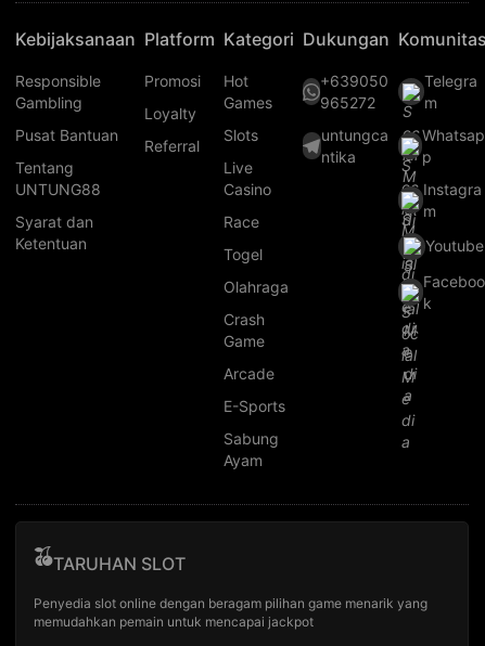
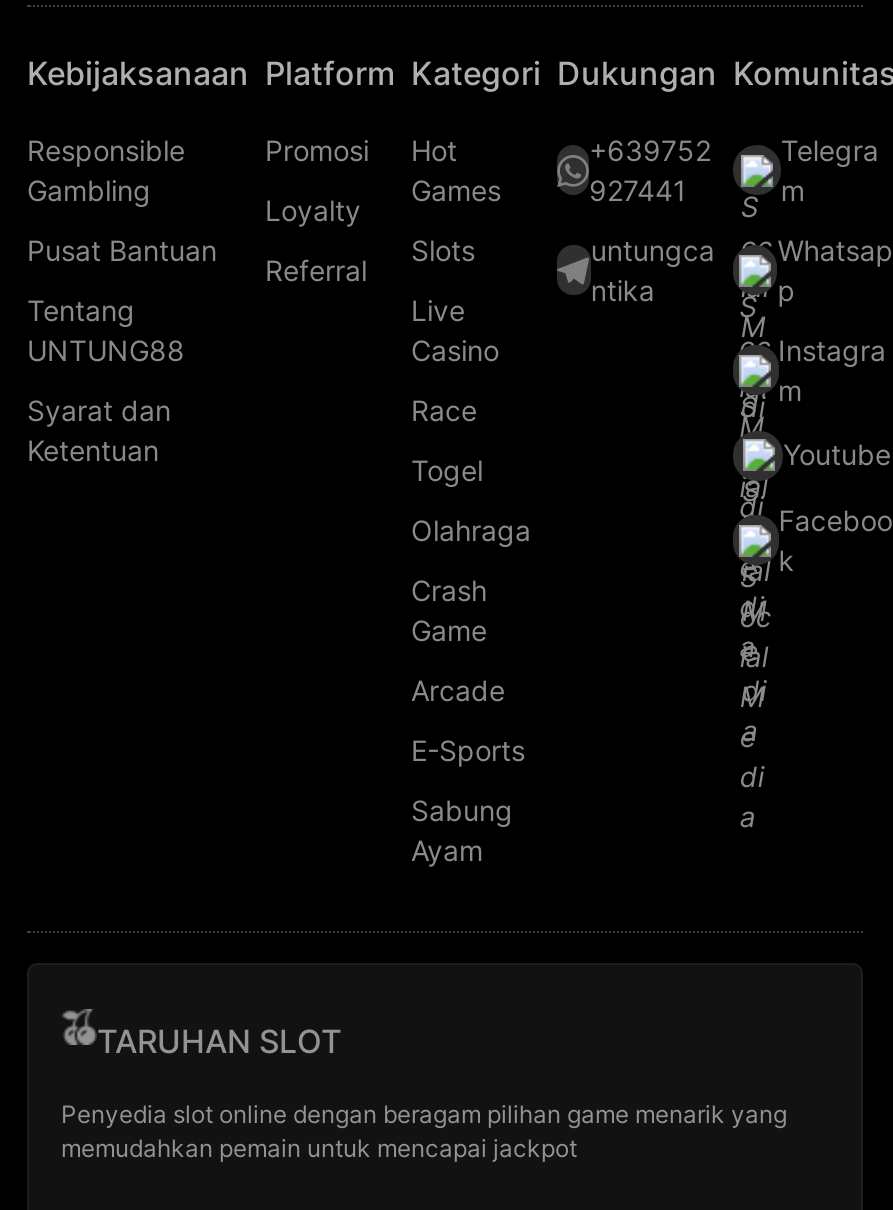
[320,71,388,90] +639050 -> [589,132,711,166] +639752
[320,93,375,111] 965272 -> [589,172,687,206] 927441

